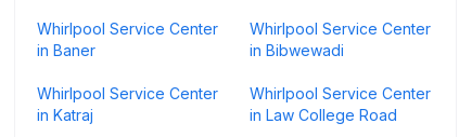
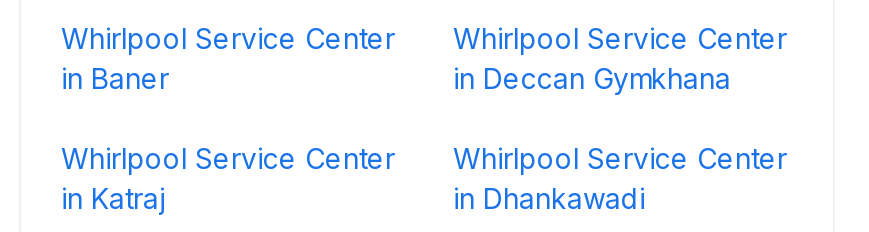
[250,41,344,59] in Bibwewadi -> [453,61,731,95] in Deccan Gymkhana
[250,106,397,124] in Law College Road -> [453,181,645,215] in Dhankawadi

